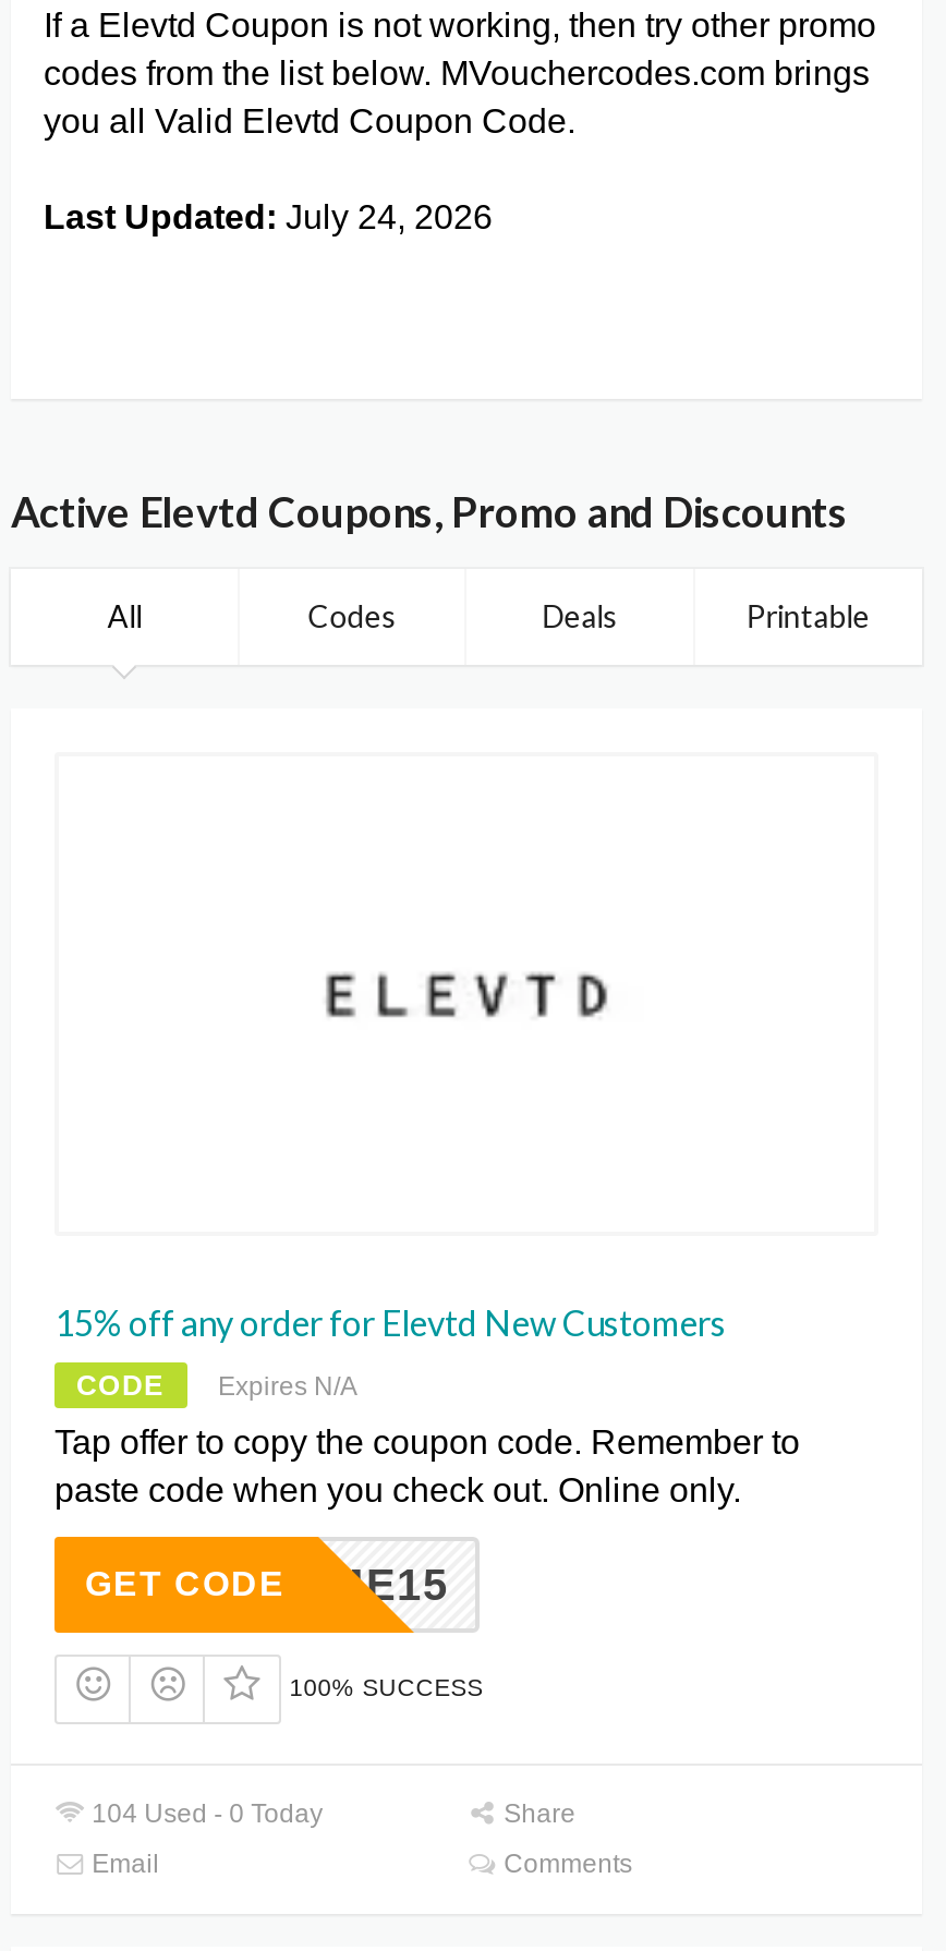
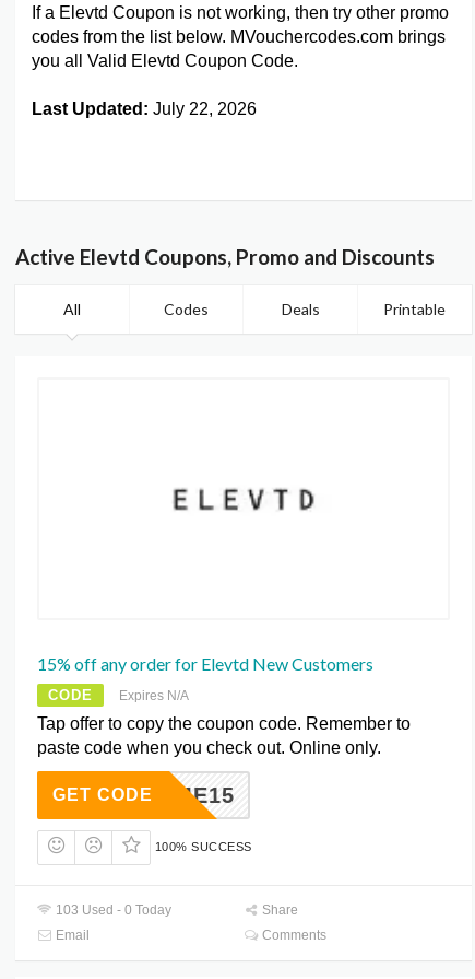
[44,197,493,235] Last Updated: July 24, 2026 -> [32,99,257,118] Last Updated: July 22, 2026
[85,1798,323,1829] 104 Used - 0 Today -> [53,902,172,918] 103 Used - 0 Today

